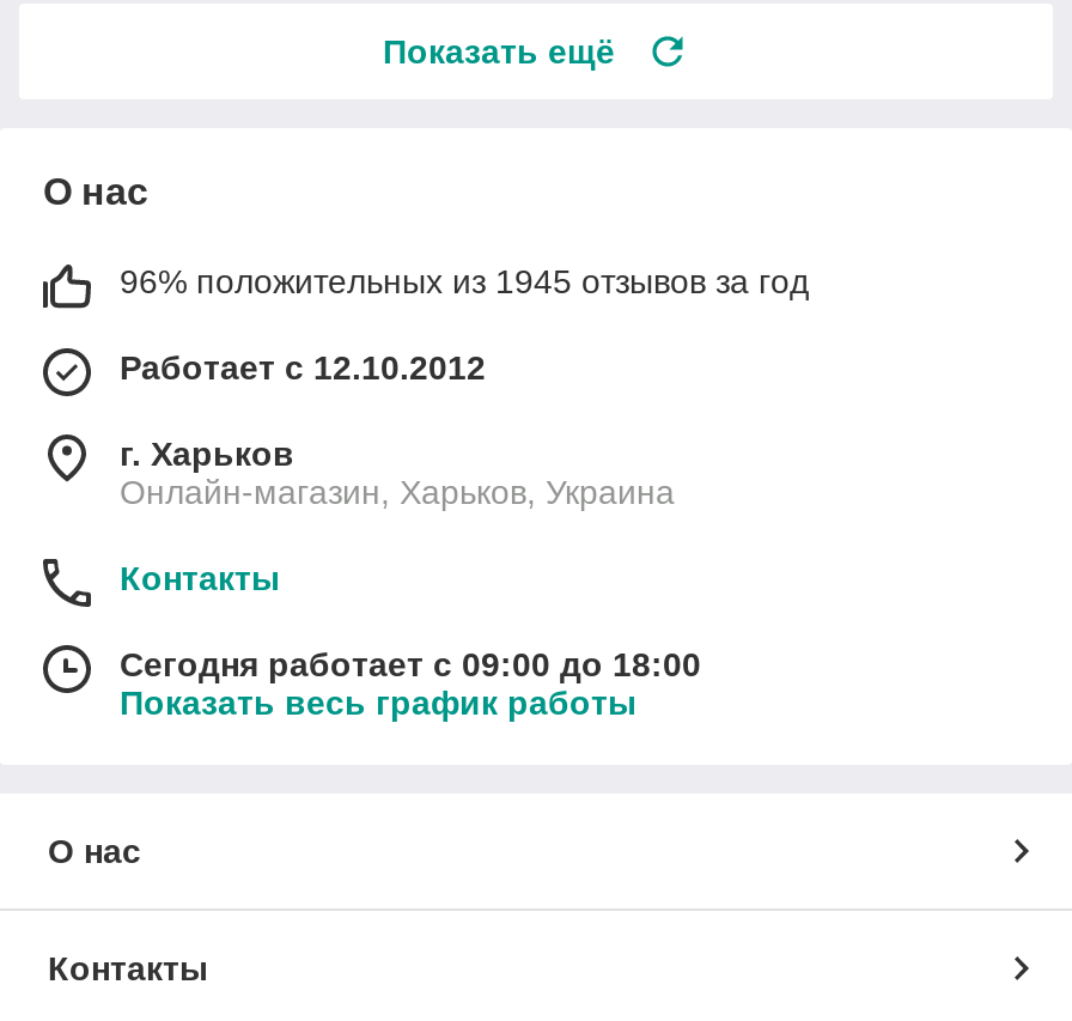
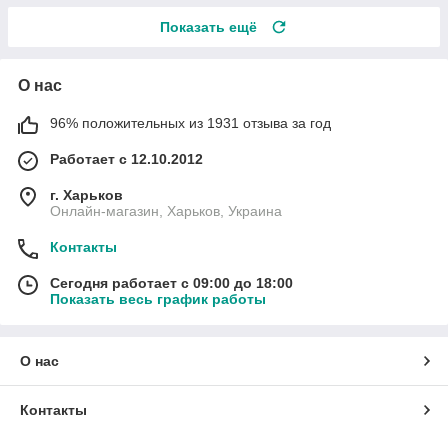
[120,262,809,300] 96% положительных из 1945 отзывов за год -> [50,115,331,131] 96% положительных из 1931 отзыва за год

